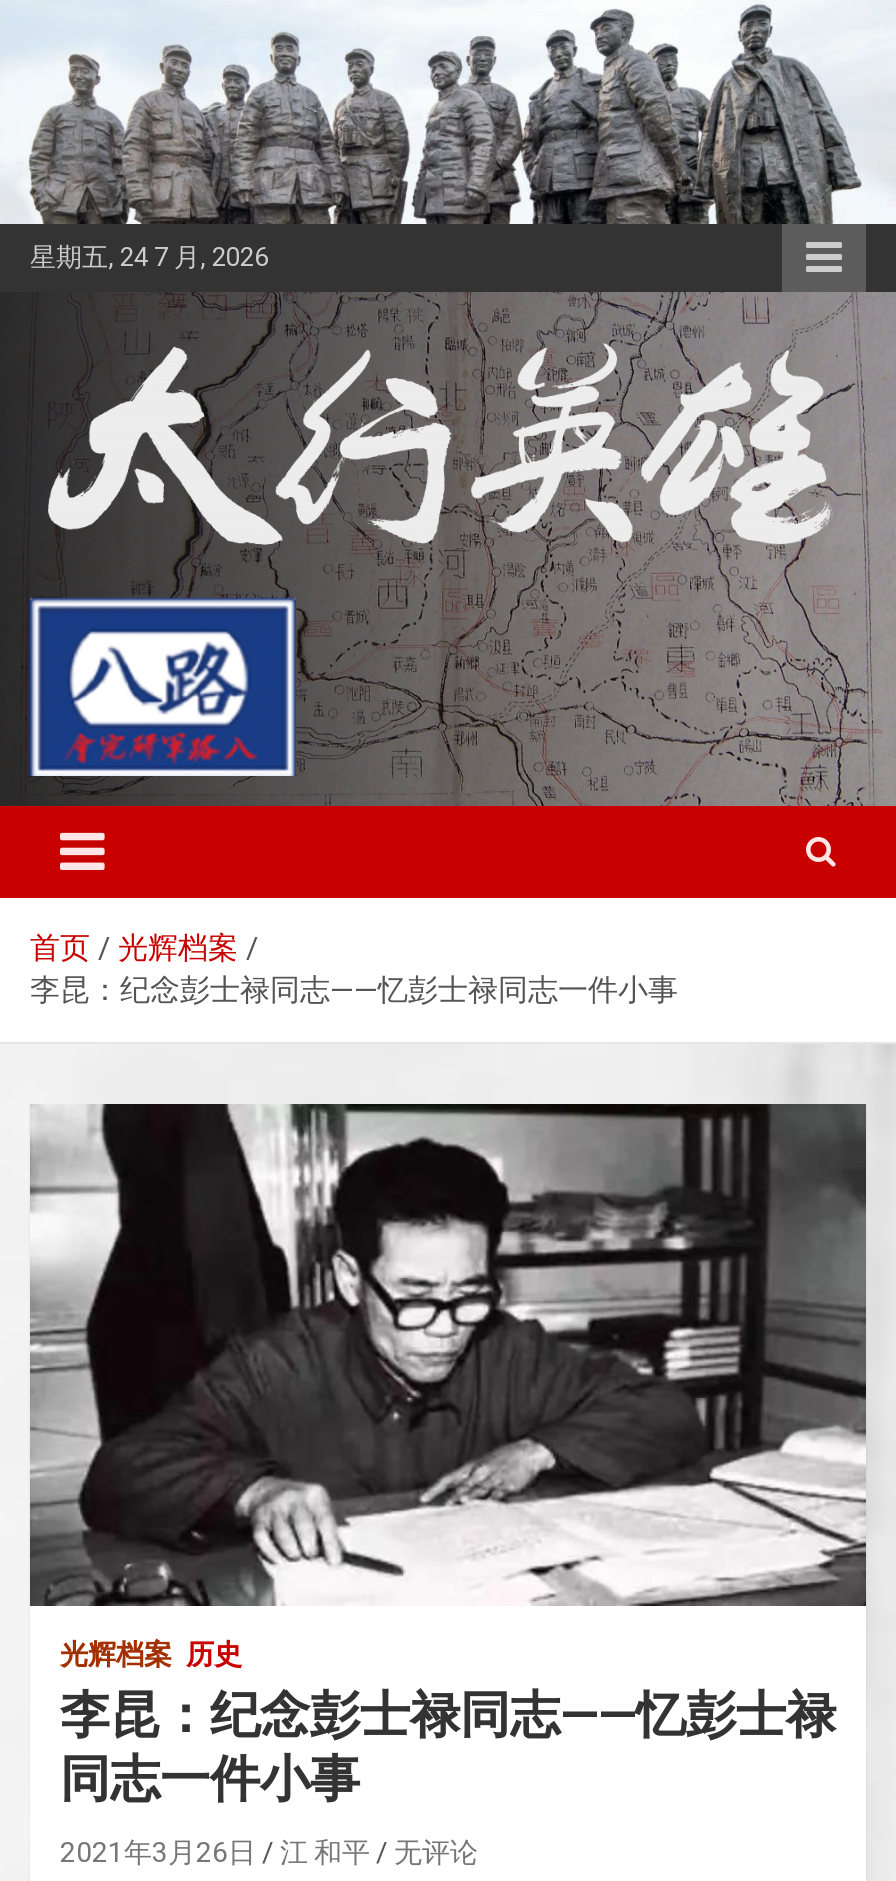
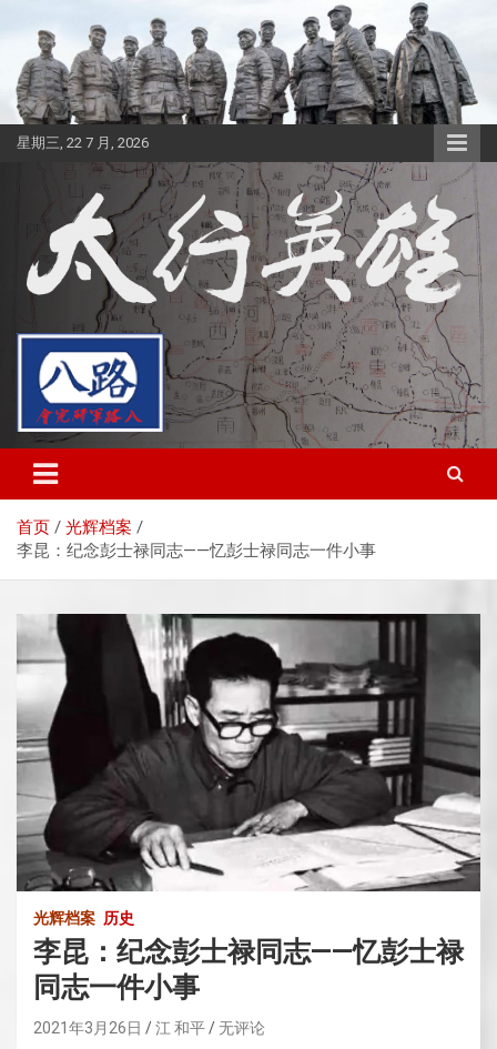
[30,242,268,272] 星期五, 24 7 月, 2026 -> [17,134,149,151] 星期三, 22 7 月, 2026

